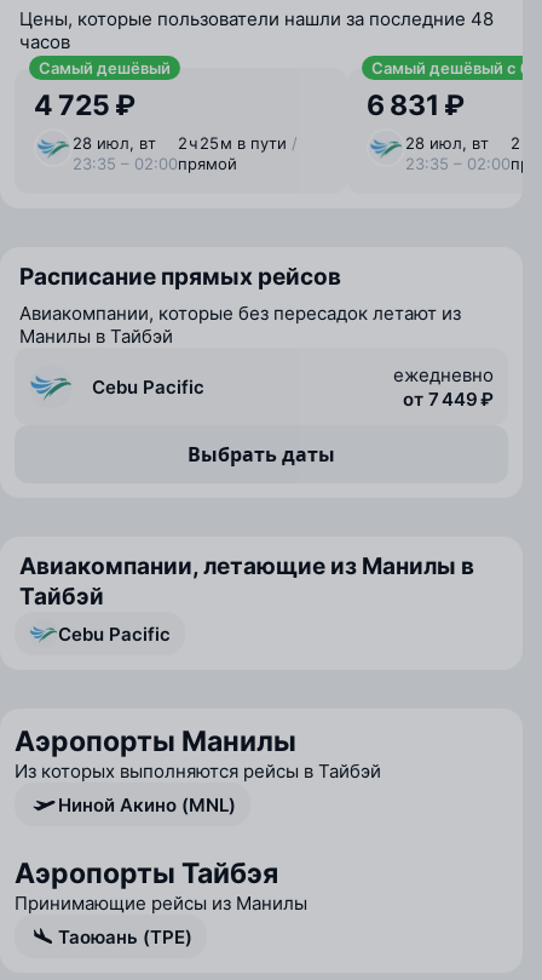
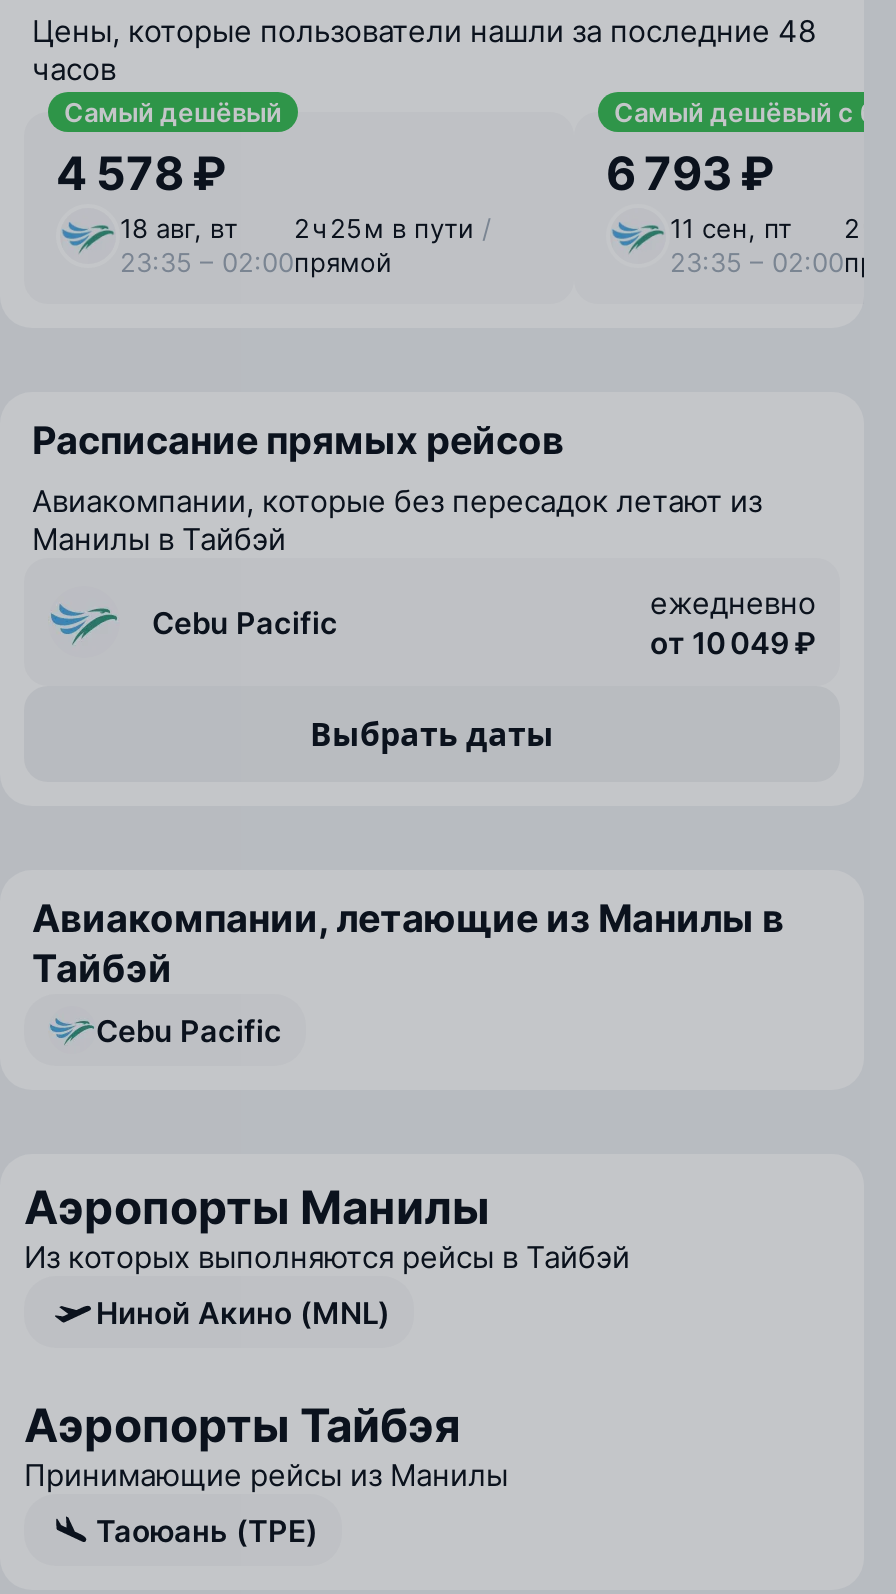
[34,88,135,122] 4 725 ₽ -> [56,146,226,202] 4 578 ₽
[367,88,489,153] 6 831 ₽ | 28 июл, вт -> [606,146,792,244] 6 793 ₽ | 11 сен, пт
[73,133,298,153] 28 июл, вт 2 ч 25 м в пути / -> [120,212,492,244] 18 авг, вт 2 ч 25 м в пути /
[403,387,494,410] от 7 449 ₽ -> [650,623,816,661] от 10 049 ₽

